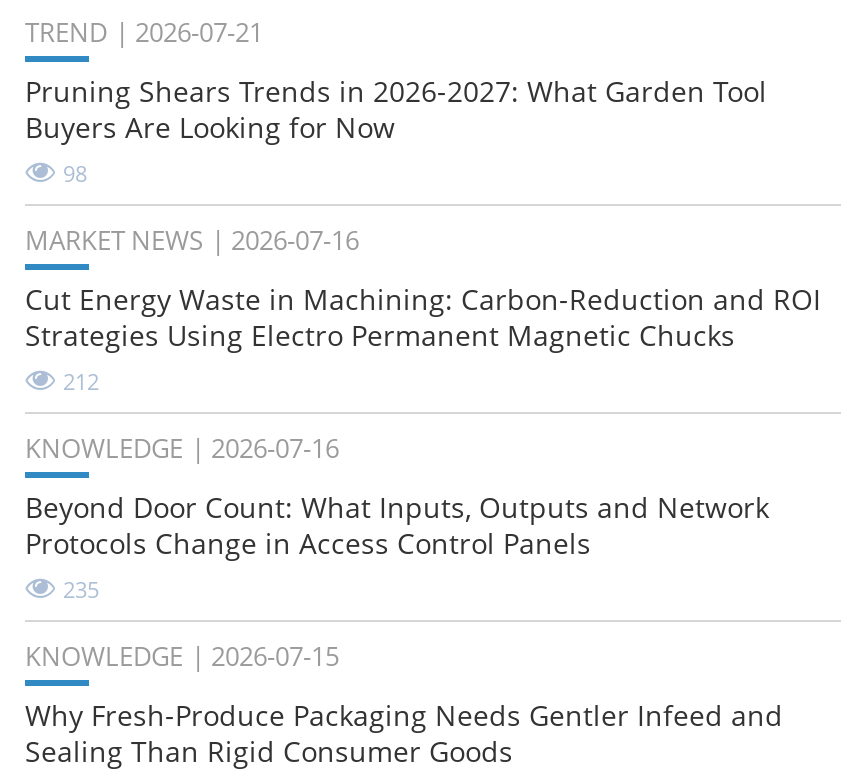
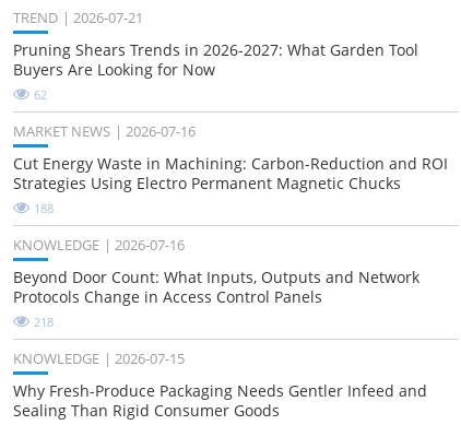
[63,158,87,188] 98 -> [34,86,47,103] 62
[63,366,99,396] 212 -> [34,200,54,216] 188
[63,574,99,604] 235 -> [34,314,54,330] 218

